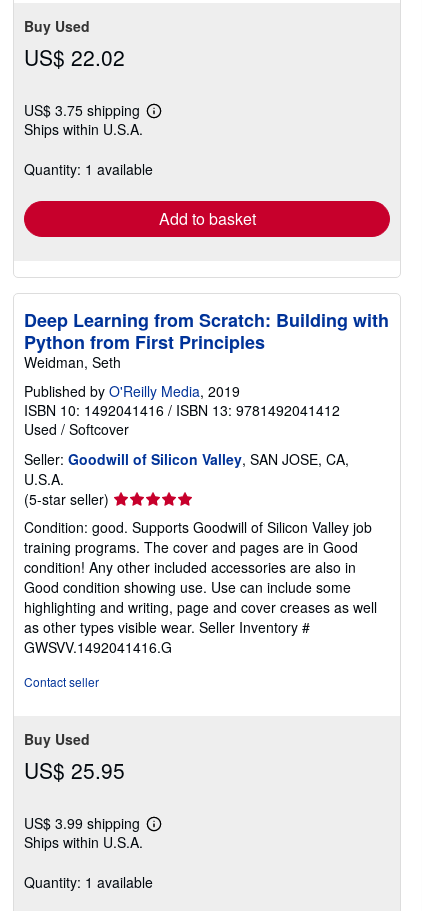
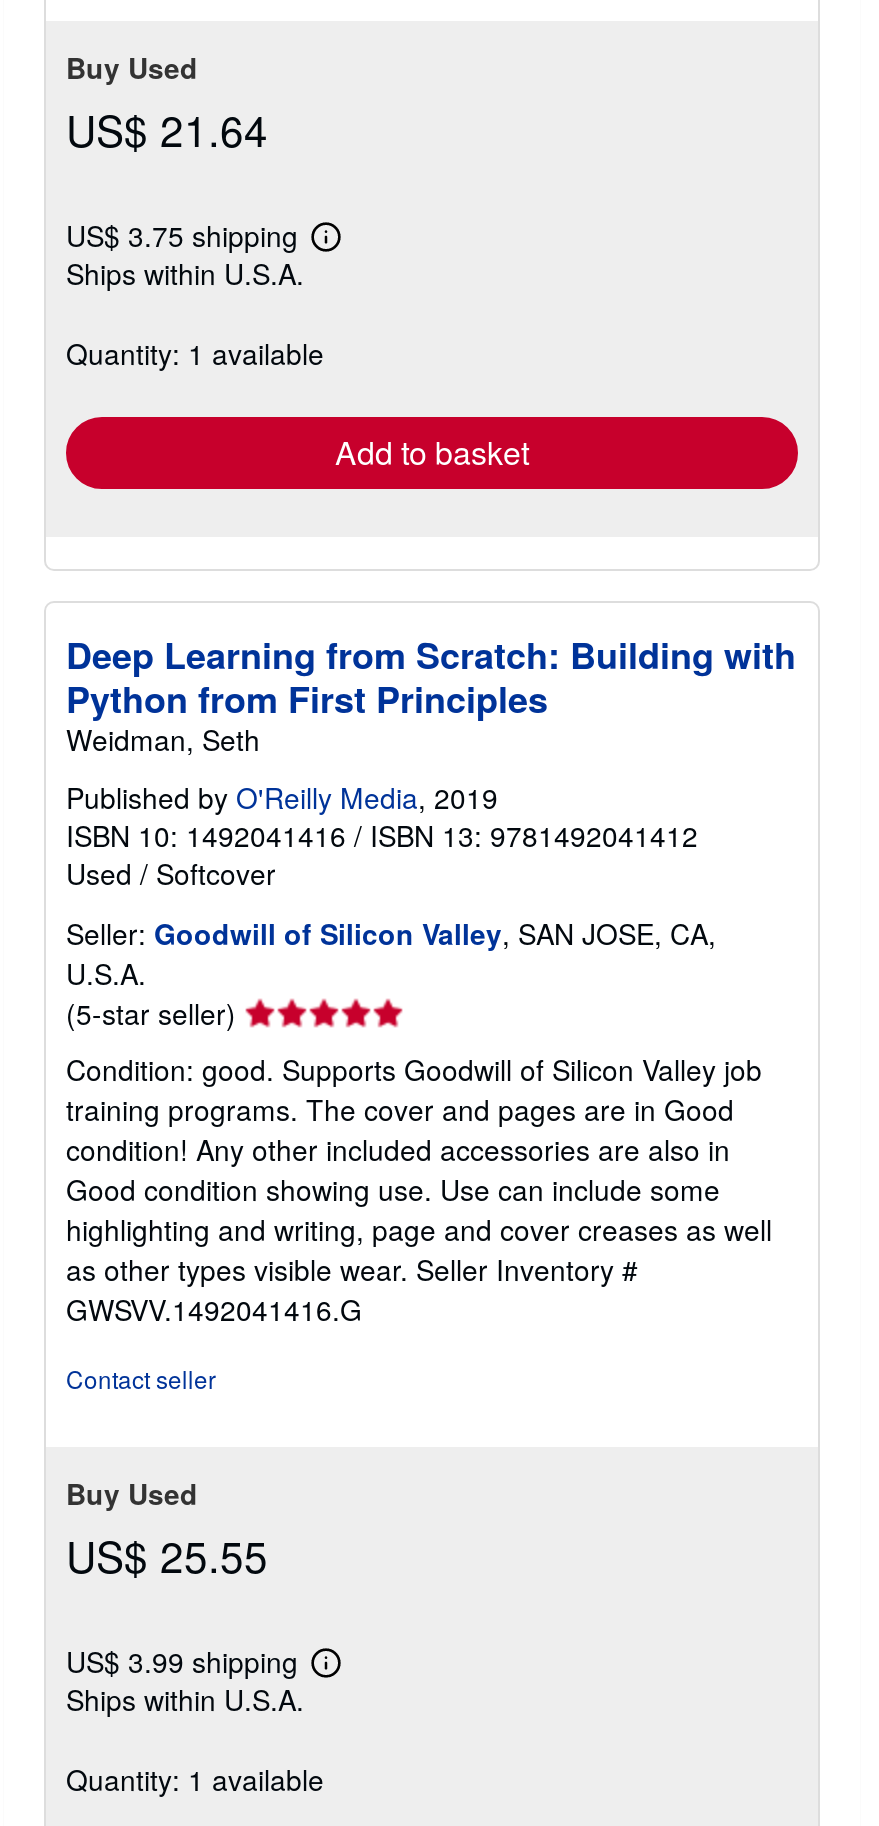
[24,42,125,72] US$ 22.02 -> [66,99,268,159] US$ 21.64
[24,755,125,785] US$ 25.95 -> [66,1525,268,1585] US$ 25.55

